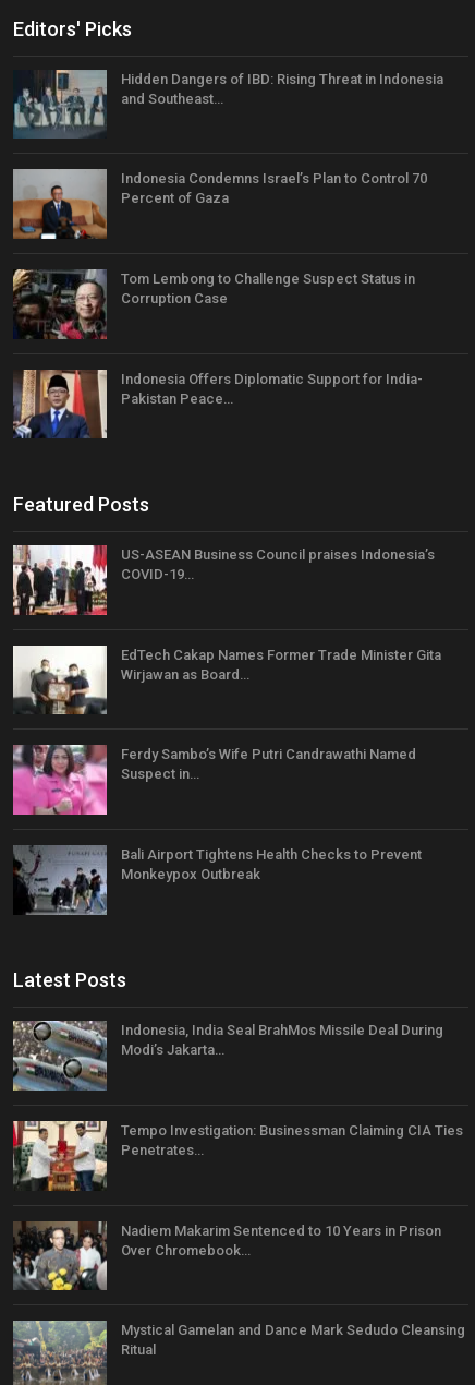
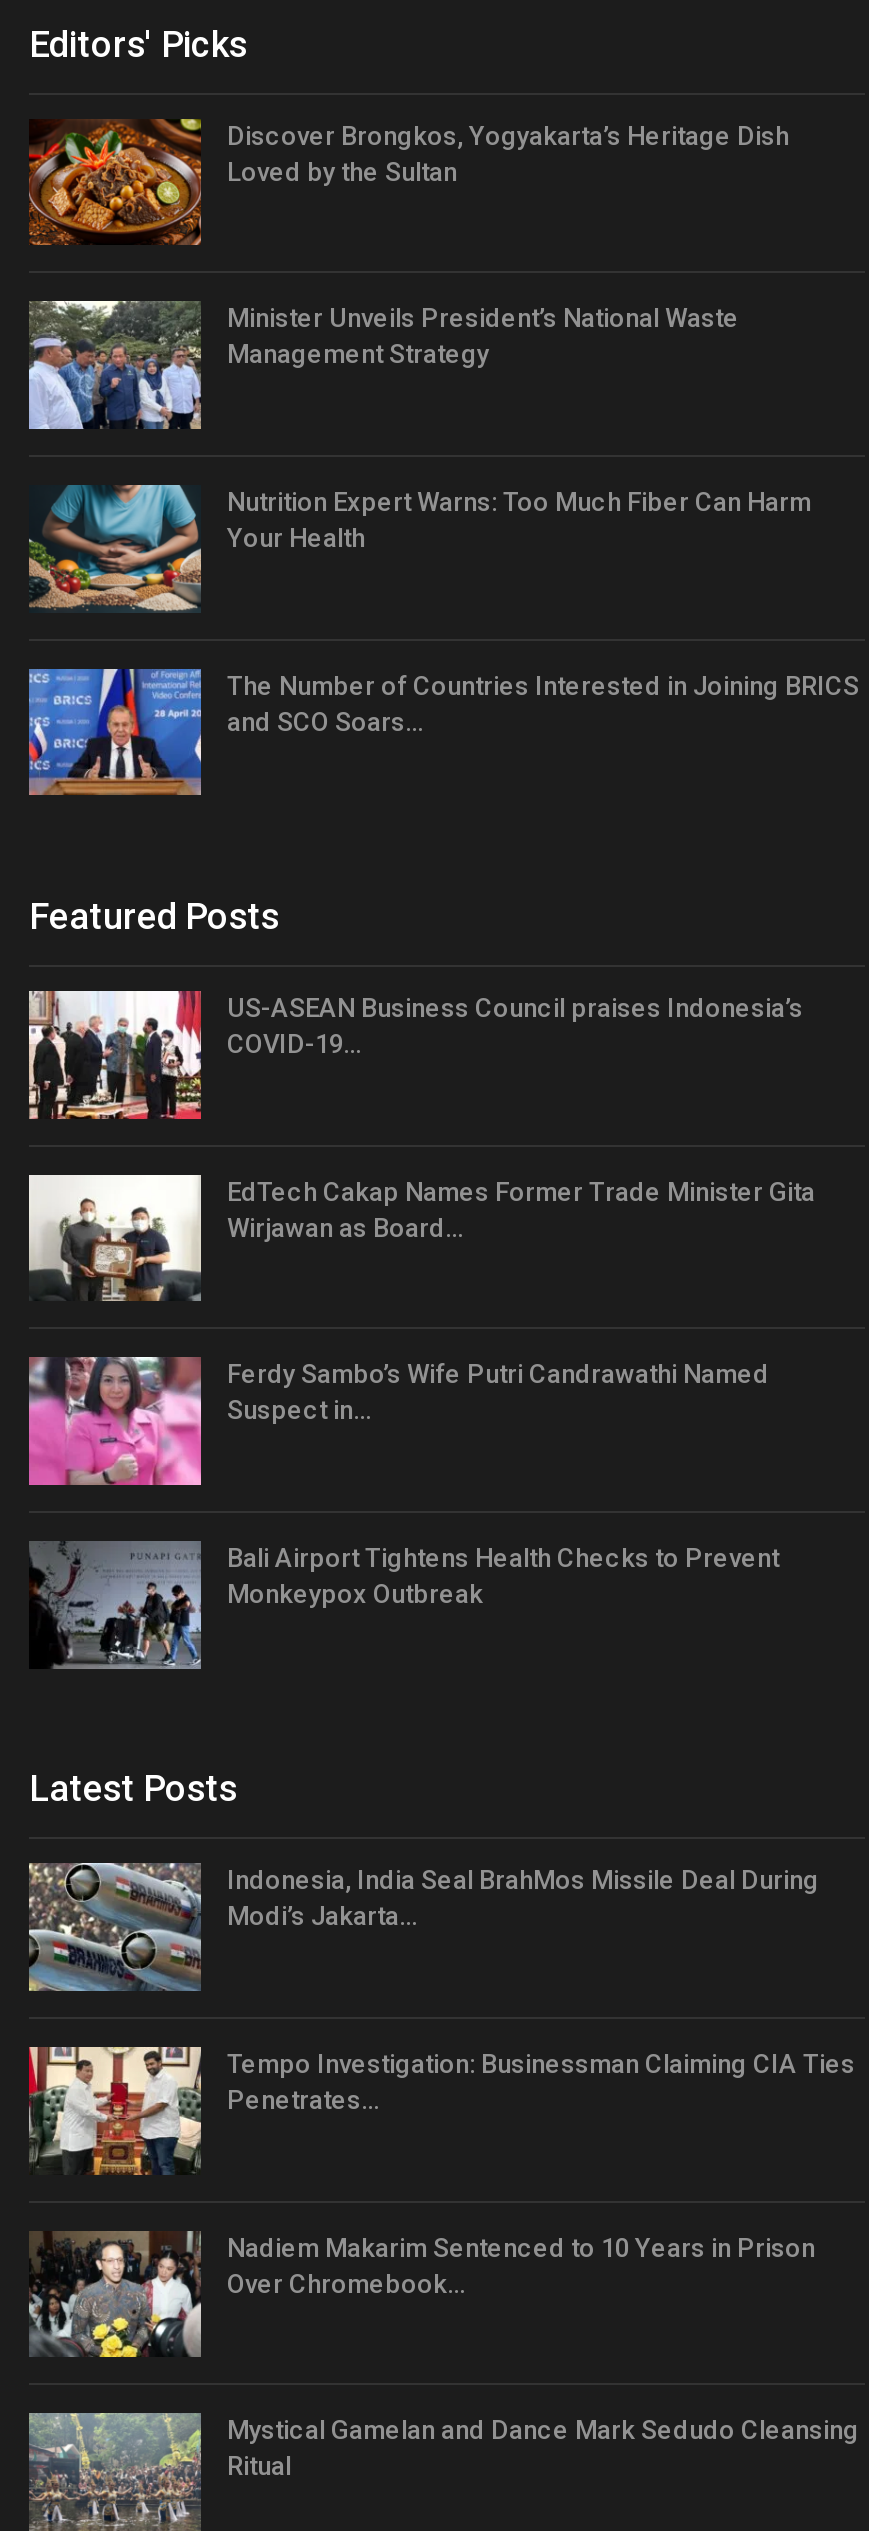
[13,69,443,138] [image] | Hidden Dangers of IBD: Rising Threat in Indonesia | and Southeast… -> [27,117,789,247] [image] | Discover Brongkos, Yogyakarta’s Heritage Dish | Loved by the Sultan
[12,169,427,240] [image] | Indonesia Condemns Israel’s Plan to Control 70 | Percent of Gaza -> [27,299,739,431] [image] | Minister Unveils President’s National Waste | Management Strategy
[12,268,415,340] [image] | Tom Lembong to Challenge Suspect Status in | Corruption Case -> [27,483,811,613] [image] | Nutrition Expert Warns: Too Much Fiber Can Harm | Your Health
[13,369,423,438] [image] | Indonesia Offers Diplomatic Support for India- | Pakistan Peace… -> [27,667,859,797] [image] | The Number of Countries Interested in Joining BRICS | and SCO Soars…

